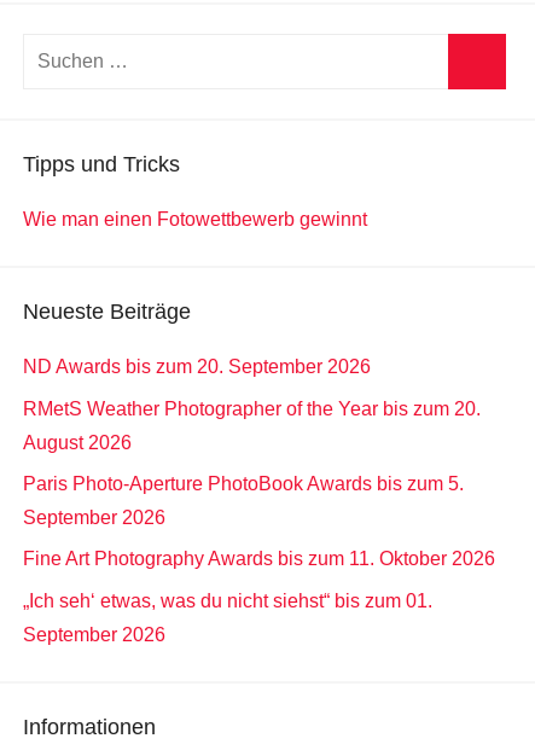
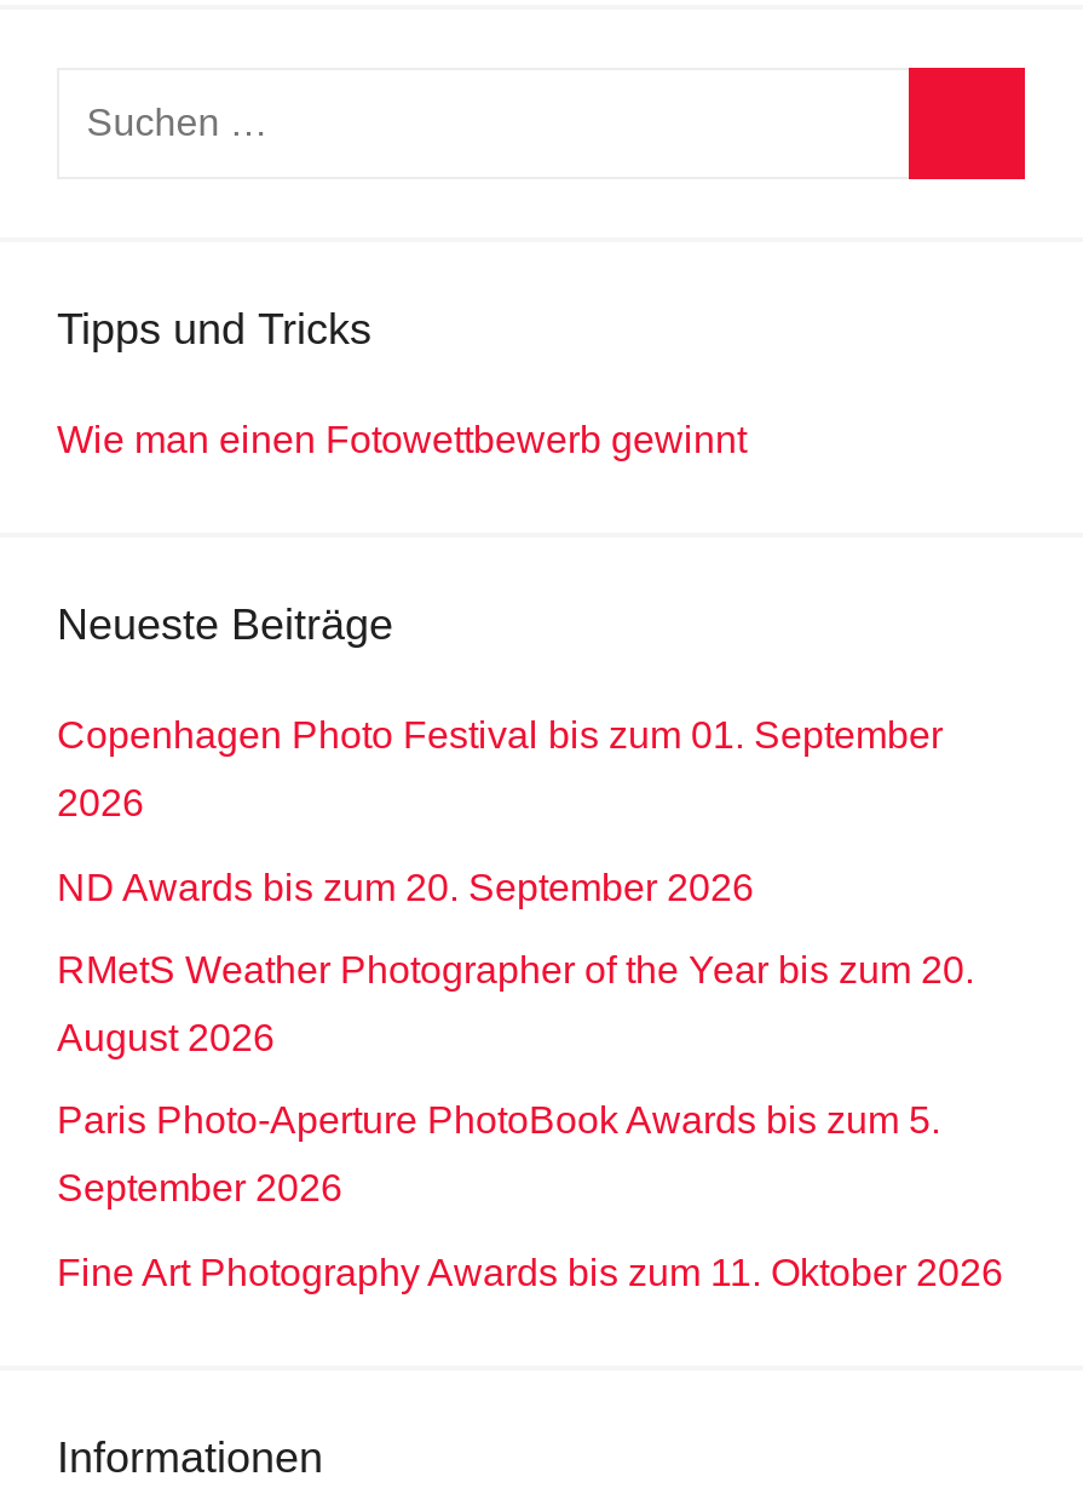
none -> [57,715,943,824] Copenhagen Photo Festival bis zum 01. September | 2026
moved [23,357,495,569] -> [57,866,1003,1293]: ND Awards bis zum 20. September 2026 | RMetS Weather Photographer of the Year bis zum 20. | August 2026 | Paris Photo-Aperture PhotoBook Awards bis zum 5. | September 2026 | Fine Art Photography Awards bis zum 11. Oktober 2026
[23,590,432,645] „Ich seh‘ etwas, was du nicht siehst“ bis zum 01. | September 2026 -> none

